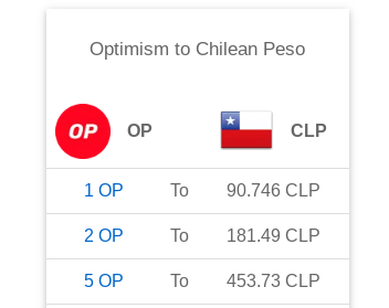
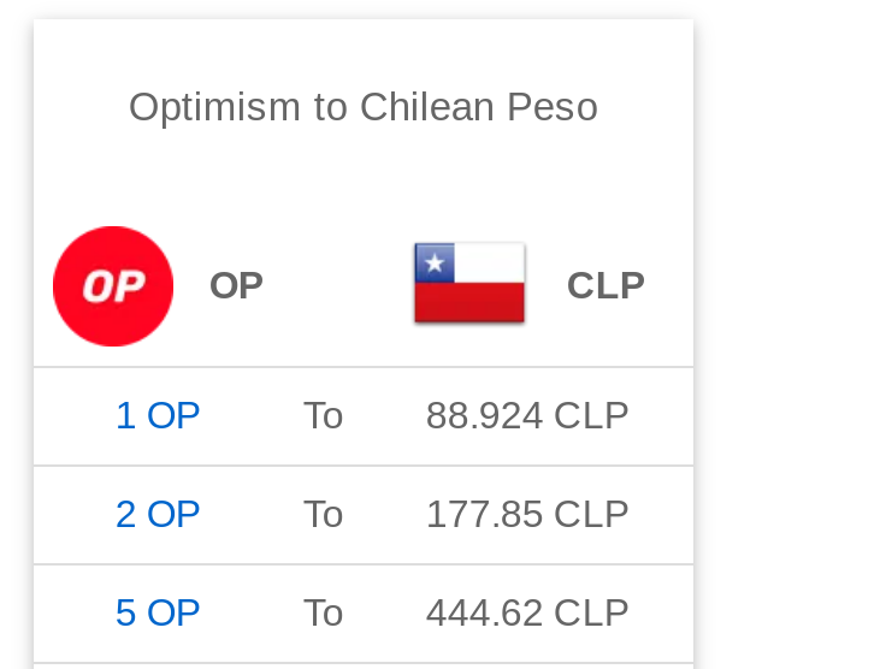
[170,181,320,200] To 90.746 CLP -> [303,394,631,435] To 88.924 CLP
[170,226,320,245] To 181.49 CLP -> [303,493,631,534] To 177.85 CLP
[226,271,320,290] 453.73 CLP -> [426,592,631,633] 444.62 CLP

